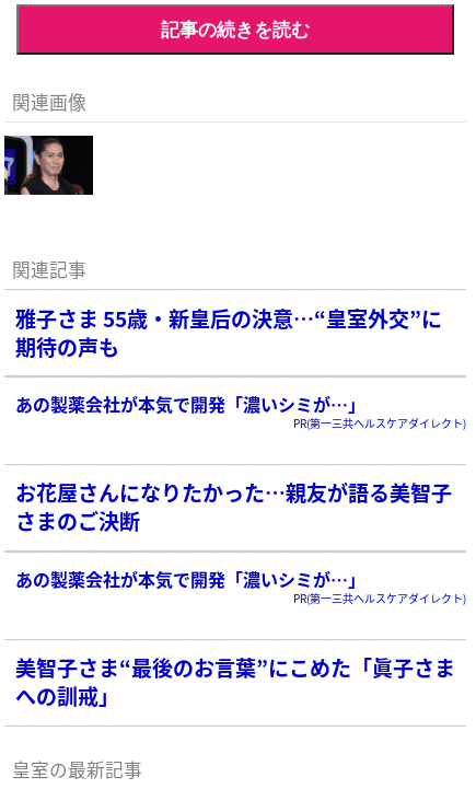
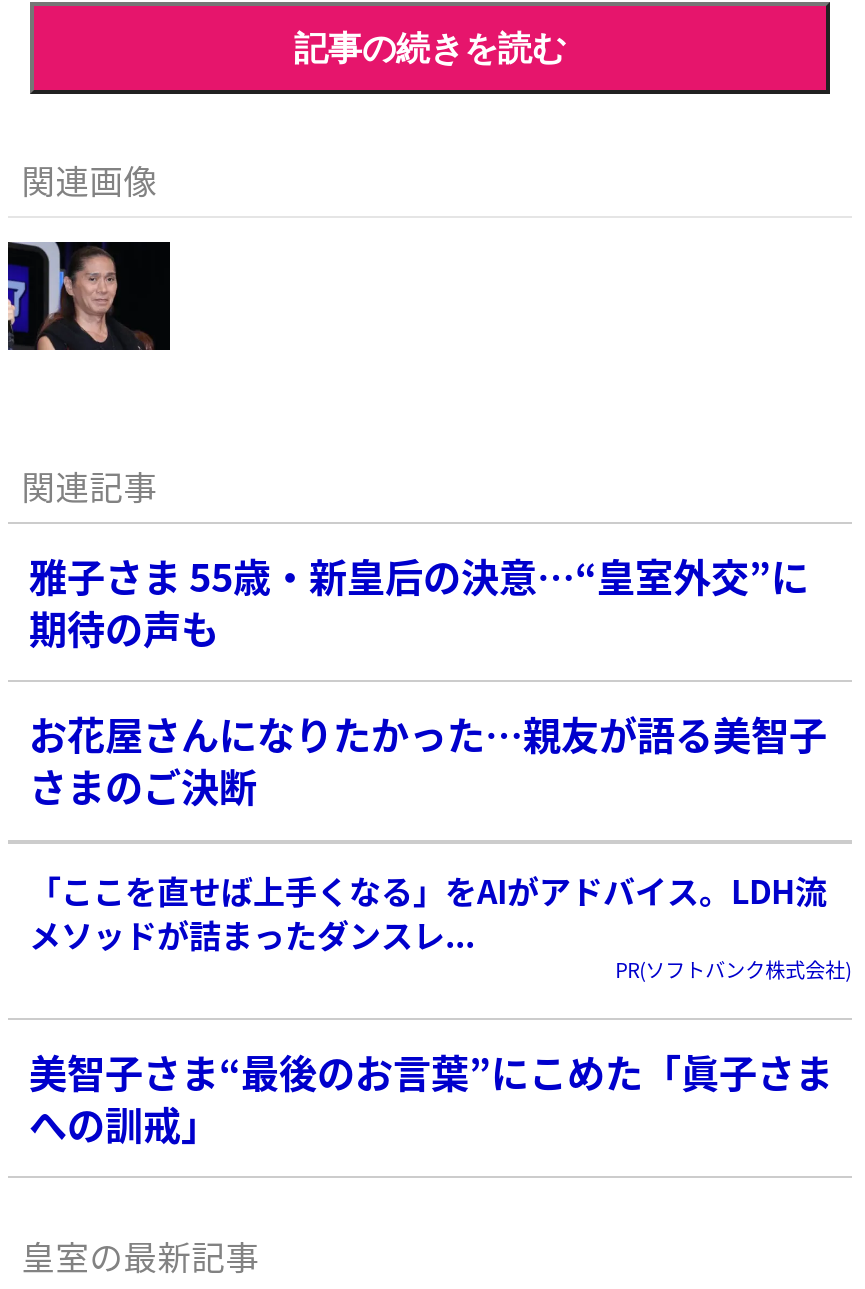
[16,391,466,431] あの製薬会社が本気で開発「濃いシミが…」 | PR(第一三共ヘルスケアダイレクト) -> none
[16,566,466,606] あの製薬会社が本気で開発「濃いシミが…」 | PR(第一三共ヘルスケアダイレクト) -> [29,867,851,985] 「ここを直せば上手くなる」をAIがアドバイス。LDH流 | メソッドが詰まったダンスレ... | PR(ソフトバンク株式会社)

